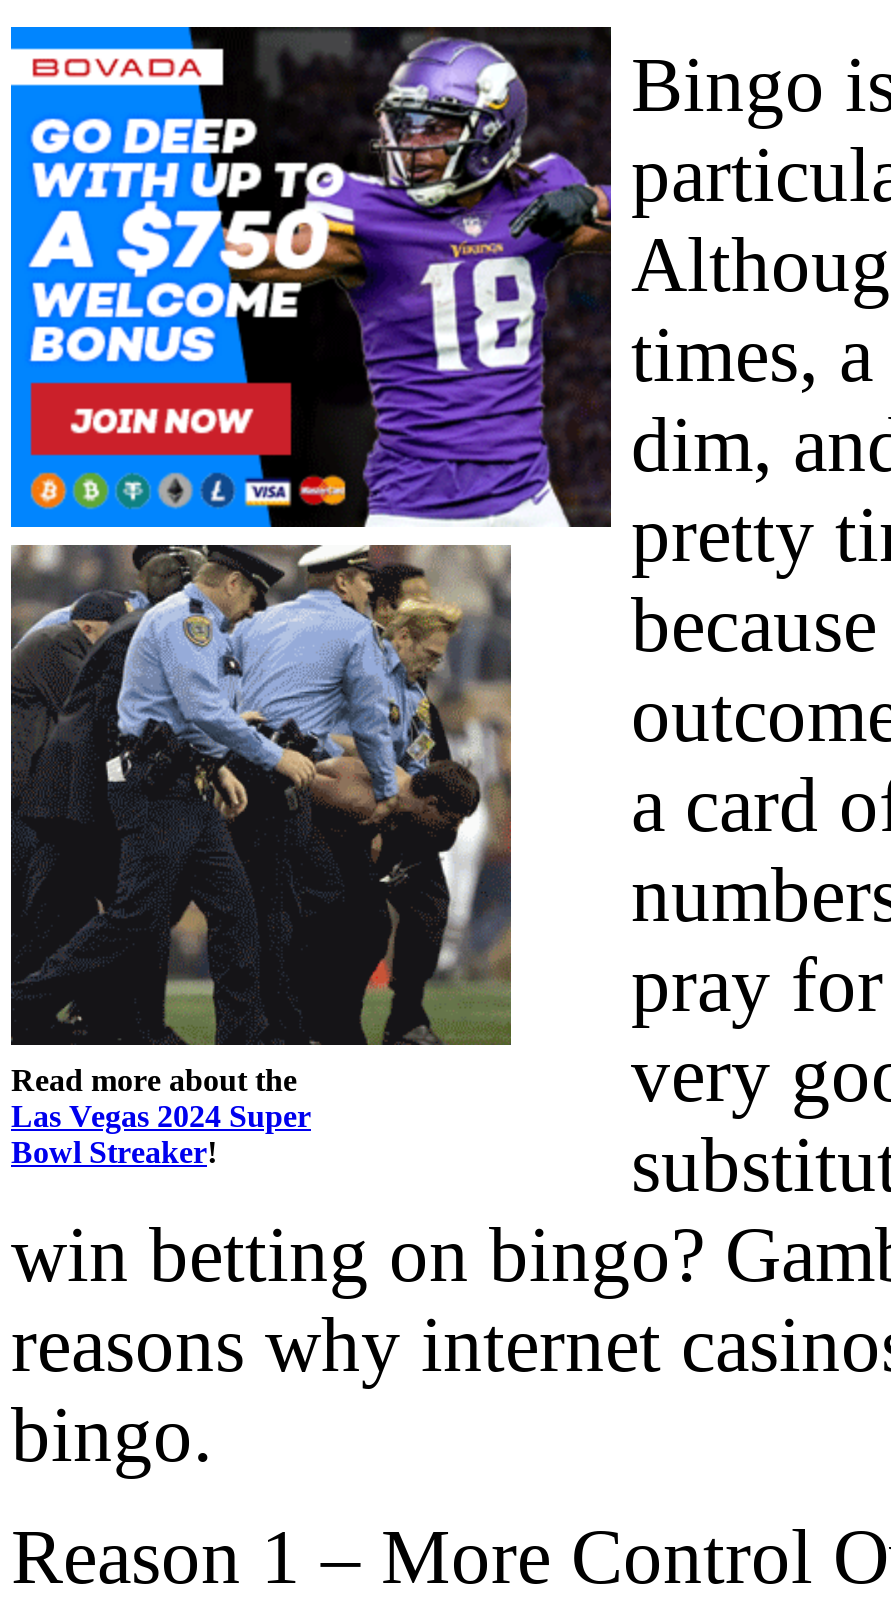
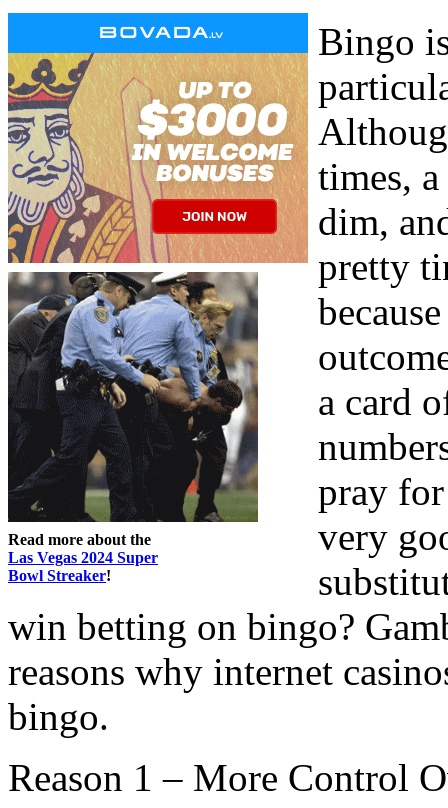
[9,25,613,529] [image] -> [7,12,309,264] [image]

